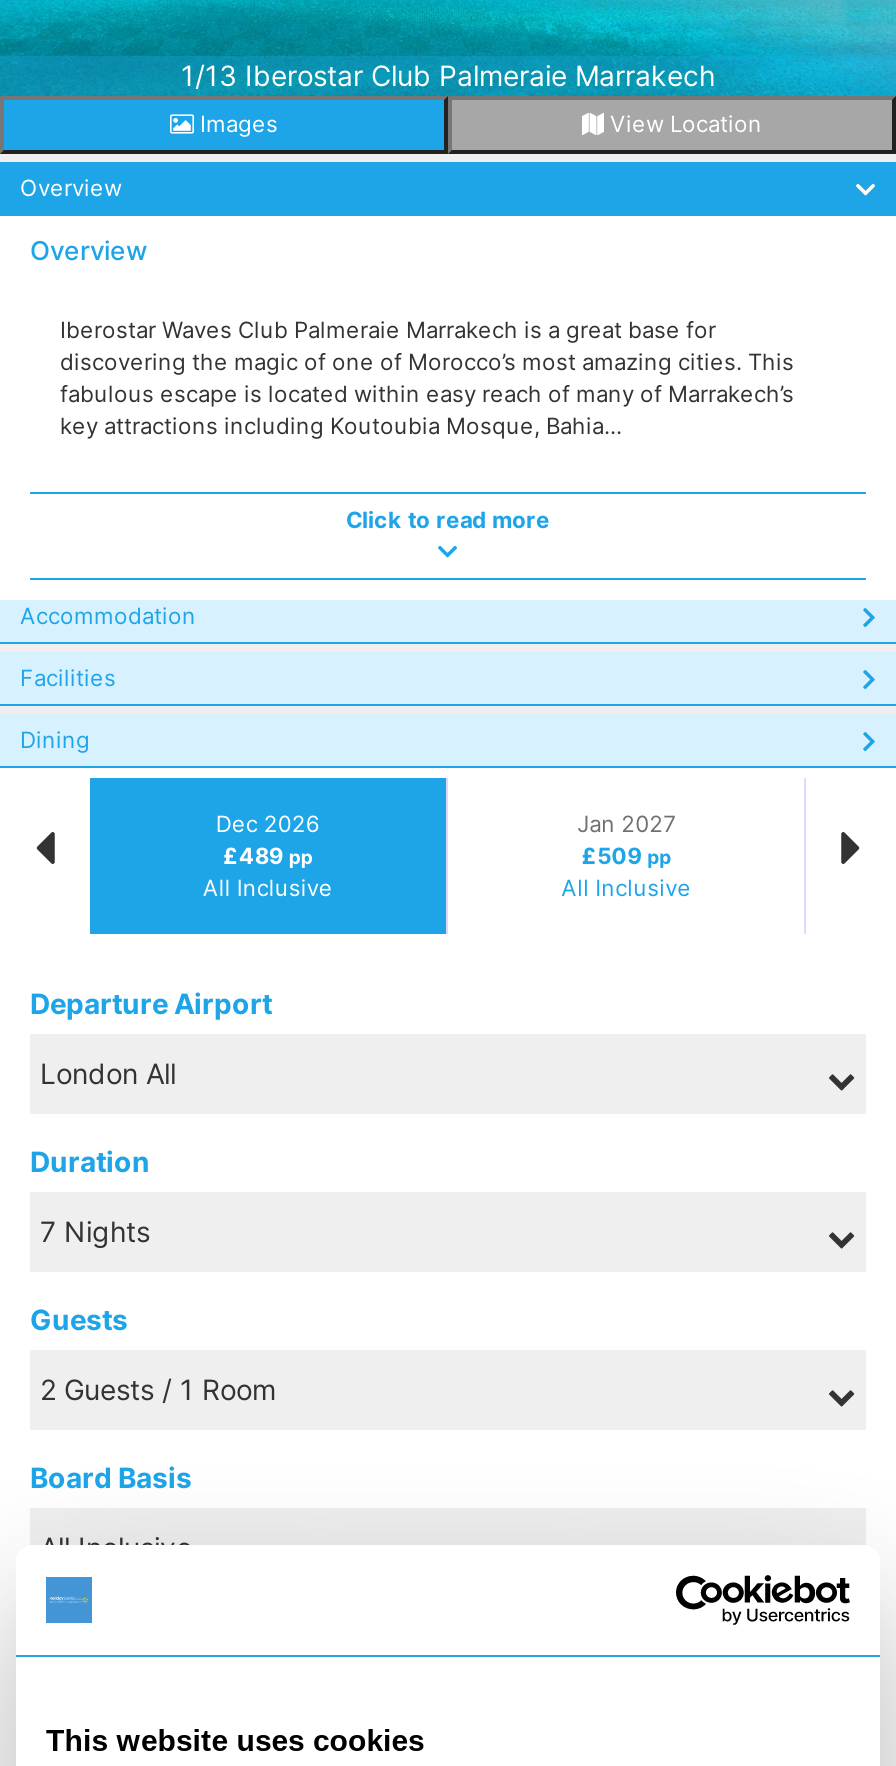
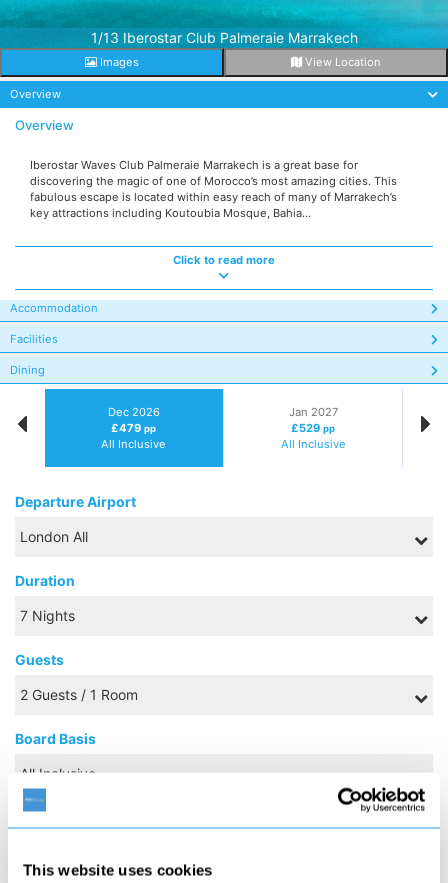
[223,842,313,870] £489 pp -> [111,421,156,435] £479 pp
[581,842,671,870] £509 pp -> [291,421,335,435] £529 pp

